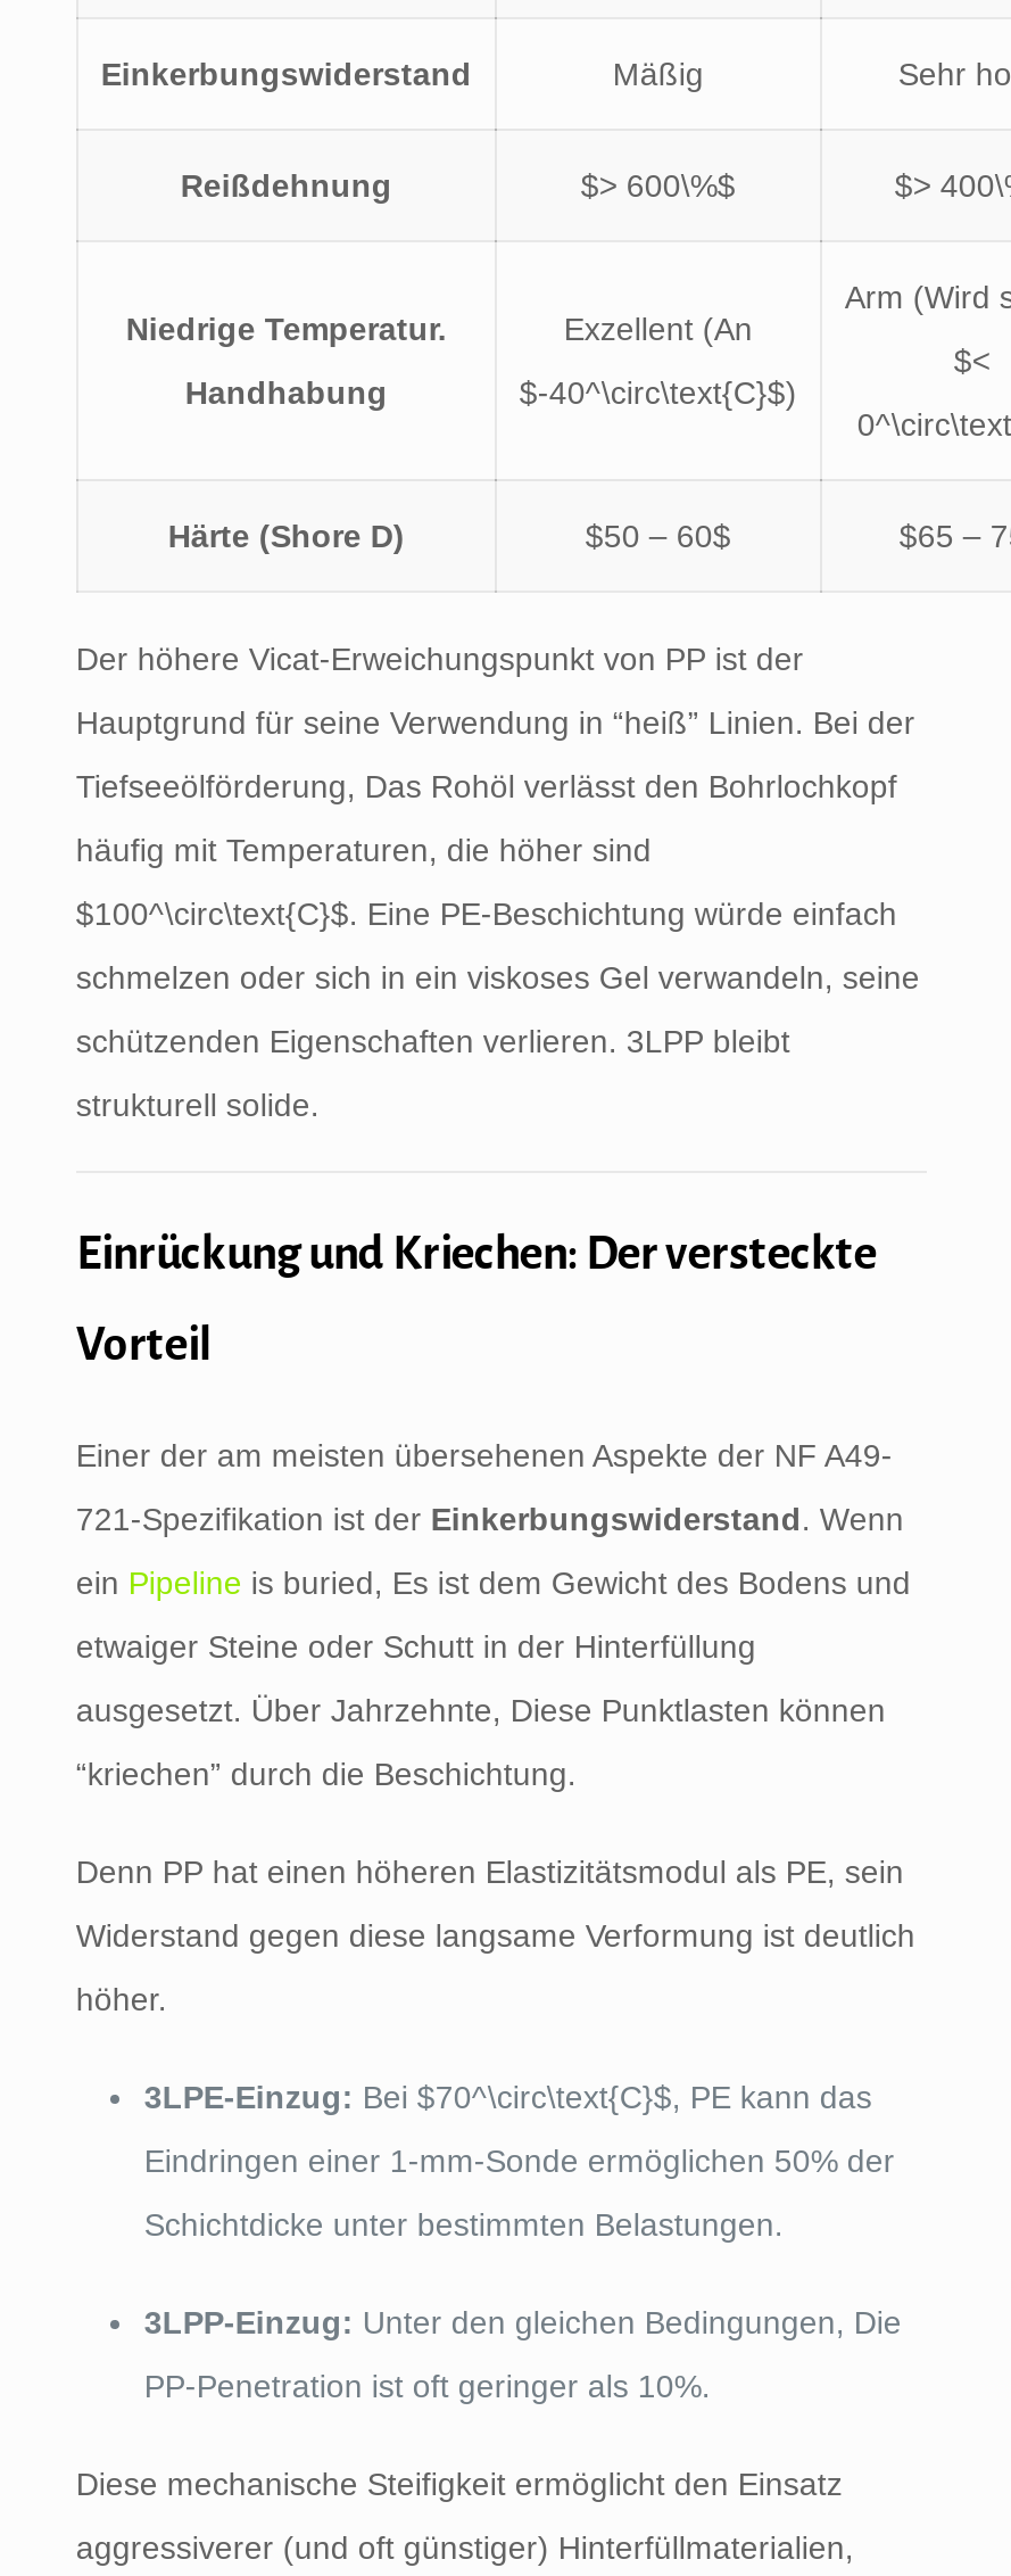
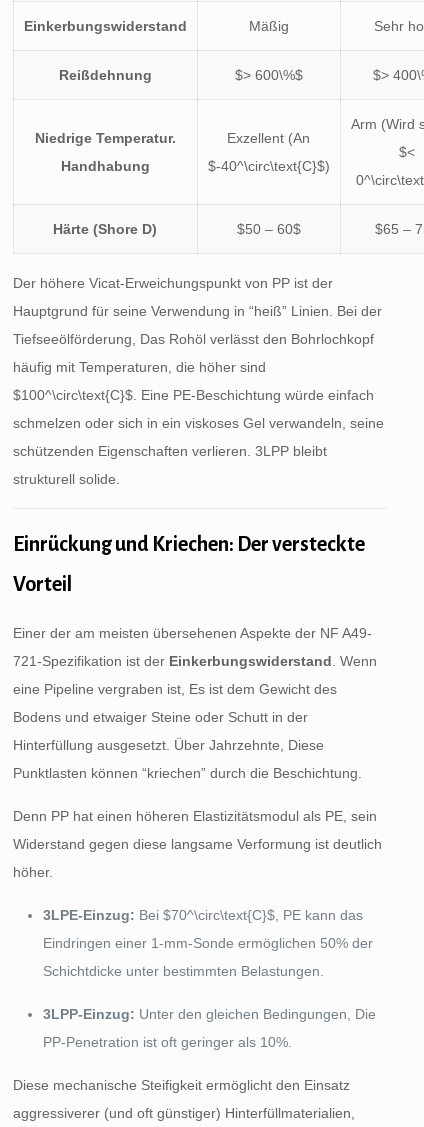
[76,1564,910,1600] ein Pipeline is buried, Es ist dem Gewicht des Bodens und -> [13,681,337,697] eine Pipeline vergraben ist, Es ist dem Gewicht des
[76,1628,756,1664] etwaiger Steine oder Schutt in der Hinterfüllung -> [13,709,308,725] Bodens und etwaiger Steine oder Schutt in der
[76,1691,885,1728] ausgesetzt. Über Jahrzehnte, Diese Punktlasten können -> [13,737,324,753] Hinterfüllung ausgesetzt. Über Jahrzehnte, Diese
[76,1755,576,1792] “kriechen” durch die Beschichtung. -> [13,765,362,781] Punktlasten können “kriechen” durch die Beschichtung.

